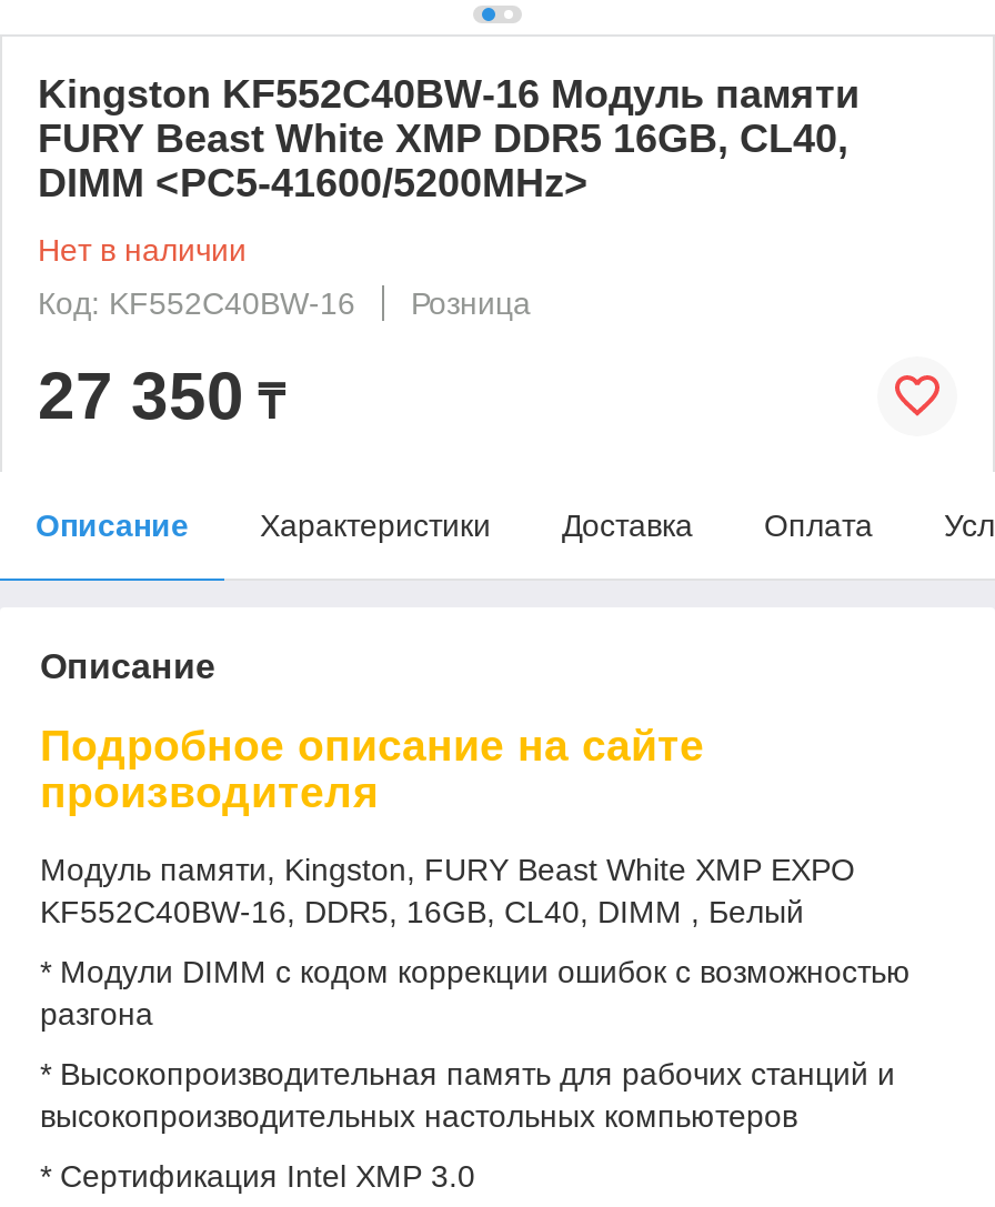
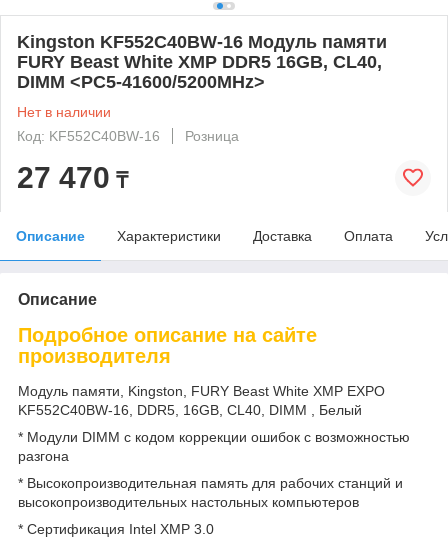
[38,358,284,431] 27 350 ₸ -> [17,161,128,194] 27 470 ₸

